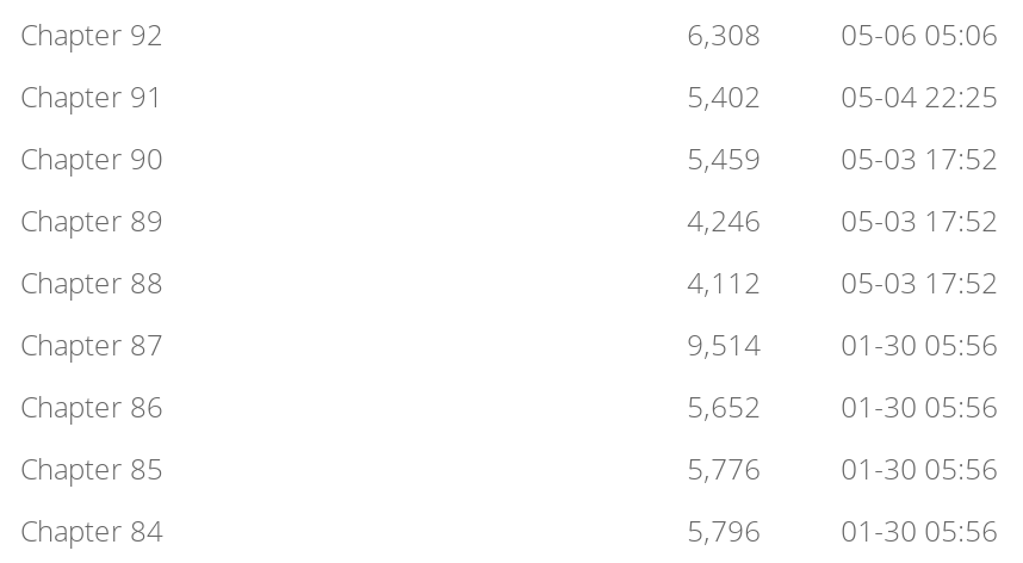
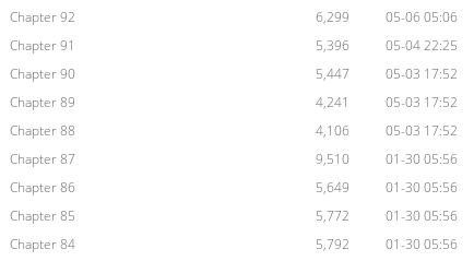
[687,15,998,56] 6,308 05-06 05:06 -> [315,8,458,27] 6,299 05-06 05:06
[687,77,998,118] 5,402 05-04 22:25 -> [315,36,458,55] 5,396 05-04 22:25
[687,139,998,180] 5,459 05-03 17:52 -> [315,65,458,83] 5,447 05-03 17:52
[687,201,998,242] 4,246 05-03 17:52 -> [315,93,458,112] 4,241 05-03 17:52
[687,263,998,304] 4,112 05-03 17:52 -> [315,122,458,140] 4,106 05-03 17:52
[687,325,998,366] 9,514 01-30 05:56 -> [315,150,458,169] 9,510 01-30 05:56
[687,387,998,428] 5,652 01-30 05:56 -> [315,178,458,197] 5,649 01-30 05:56
[687,449,998,490] 5,776 01-30 05:56 -> [315,207,458,225] 5,772 01-30 05:56
[687,511,998,552] 5,796 01-30 05:56 -> [315,235,458,254] 5,792 01-30 05:56

